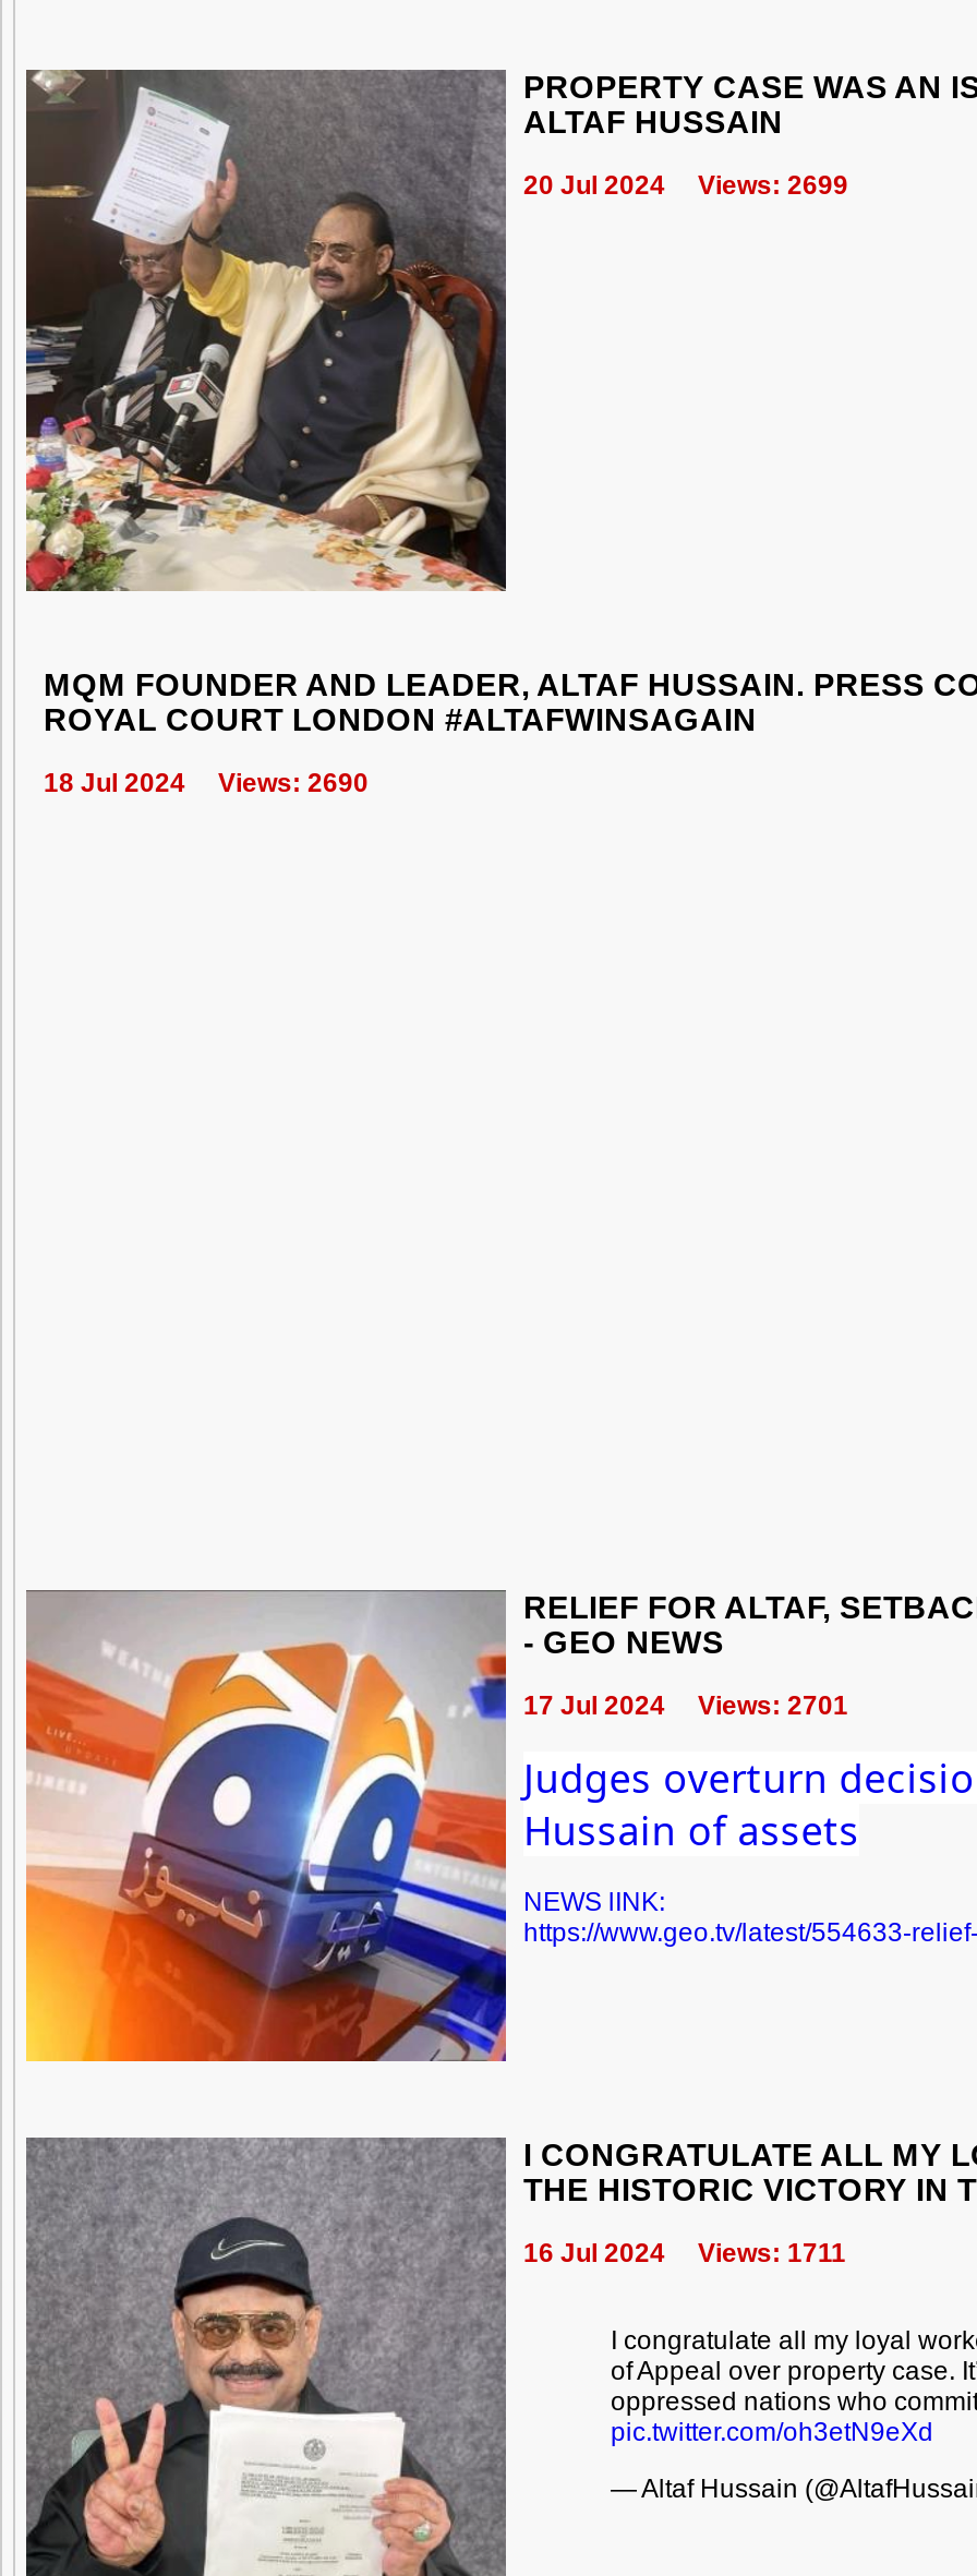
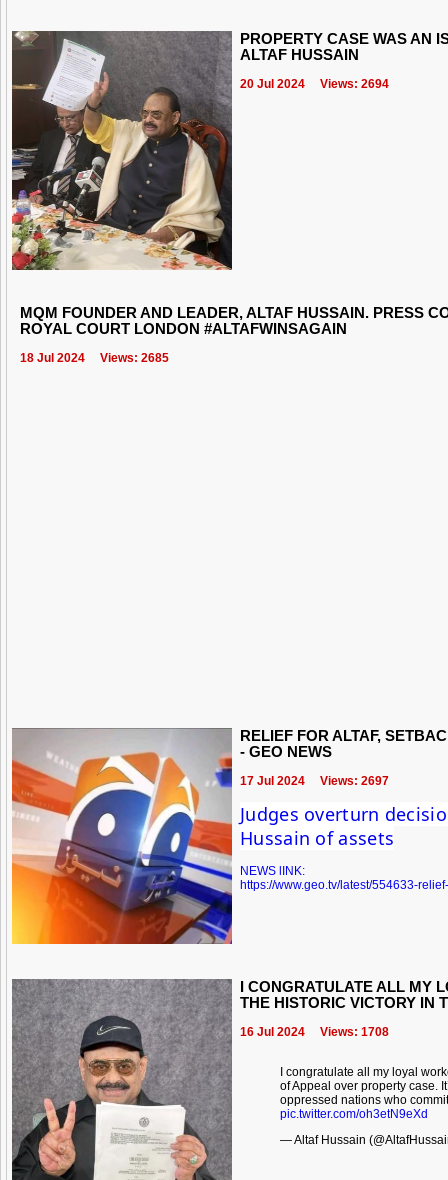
[523,171,848,201] 20 Jul 2024 Views: 2699 -> [240,77,389,91] 20 Jul 2024 Views: 2694
[44,768,369,799] 18 Jul 2024 Views: 2690 -> [20,351,169,365] 18 Jul 2024 Views: 2685
[523,1691,848,1722] 17 Jul 2024 Views: 2701 -> [240,774,389,788] 17 Jul 2024 Views: 2697
[523,2239,846,2269] 16 Jul 2024 Views: 1711 -> [240,1025,389,1039] 16 Jul 2024 Views: 1708

